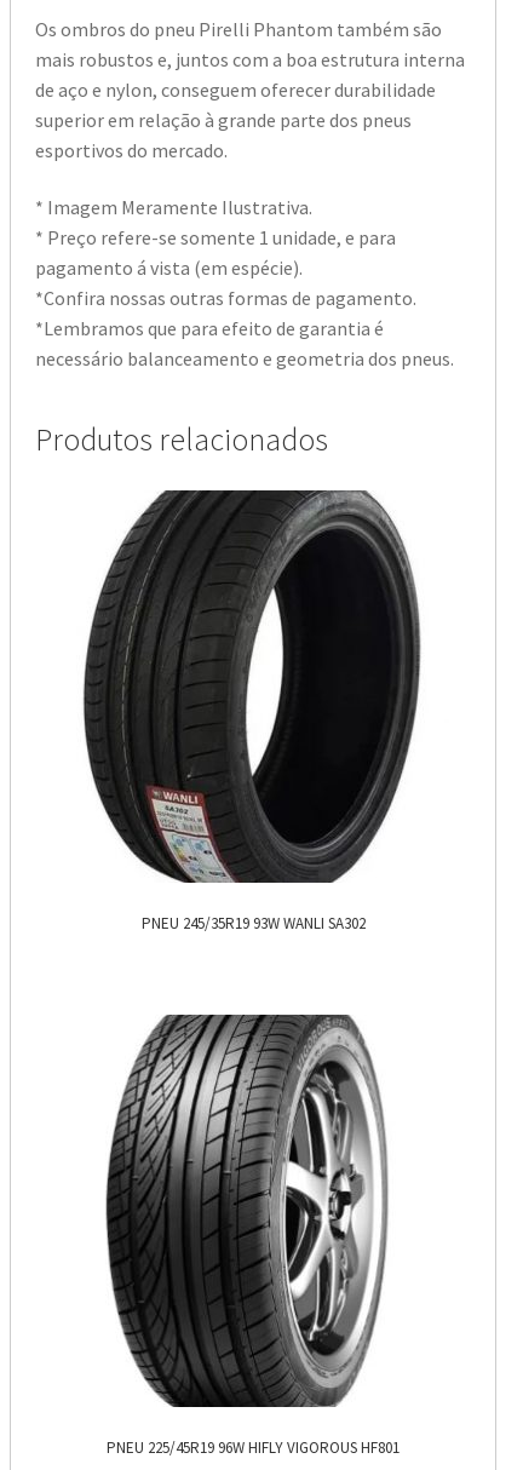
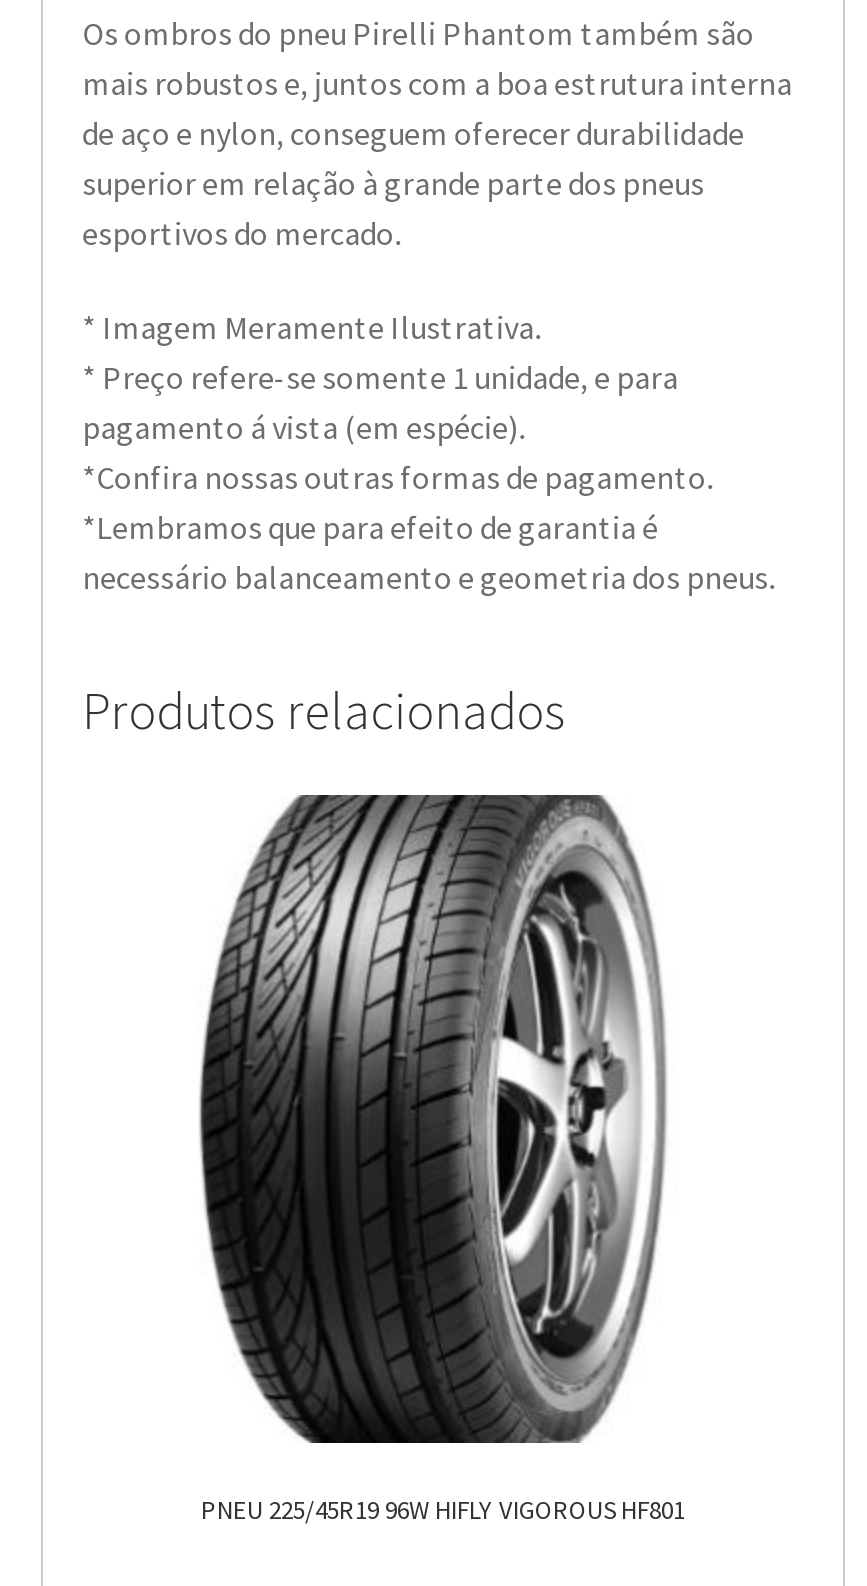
[82,489,421,933] [image] | PNEU 245/35R19 93W WANLI SA302 -> none

